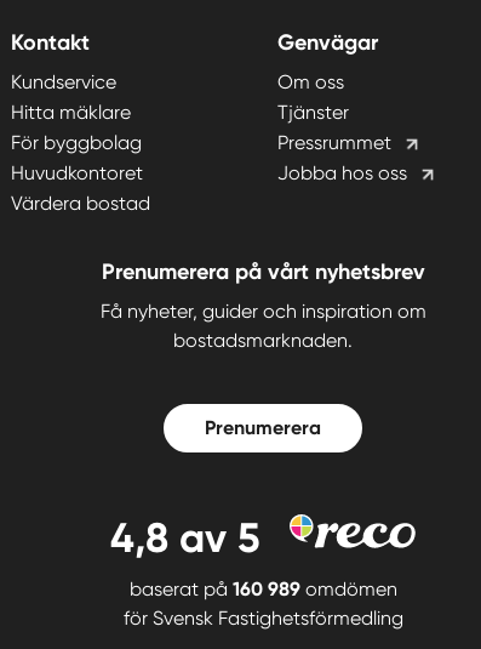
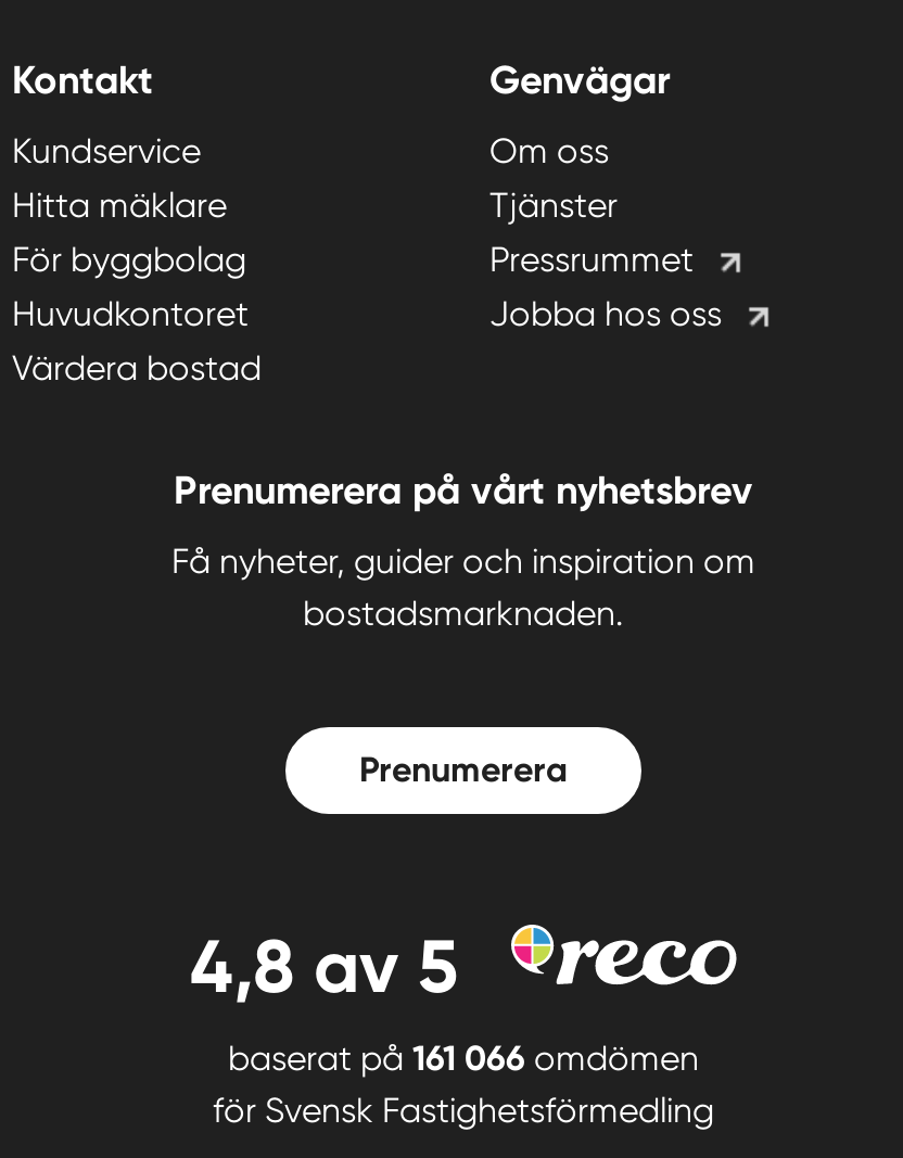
[129,577,397,600] baserat på 160 989 omdömen -> [228,1038,699,1079] baserat på 161 066 omdömen

